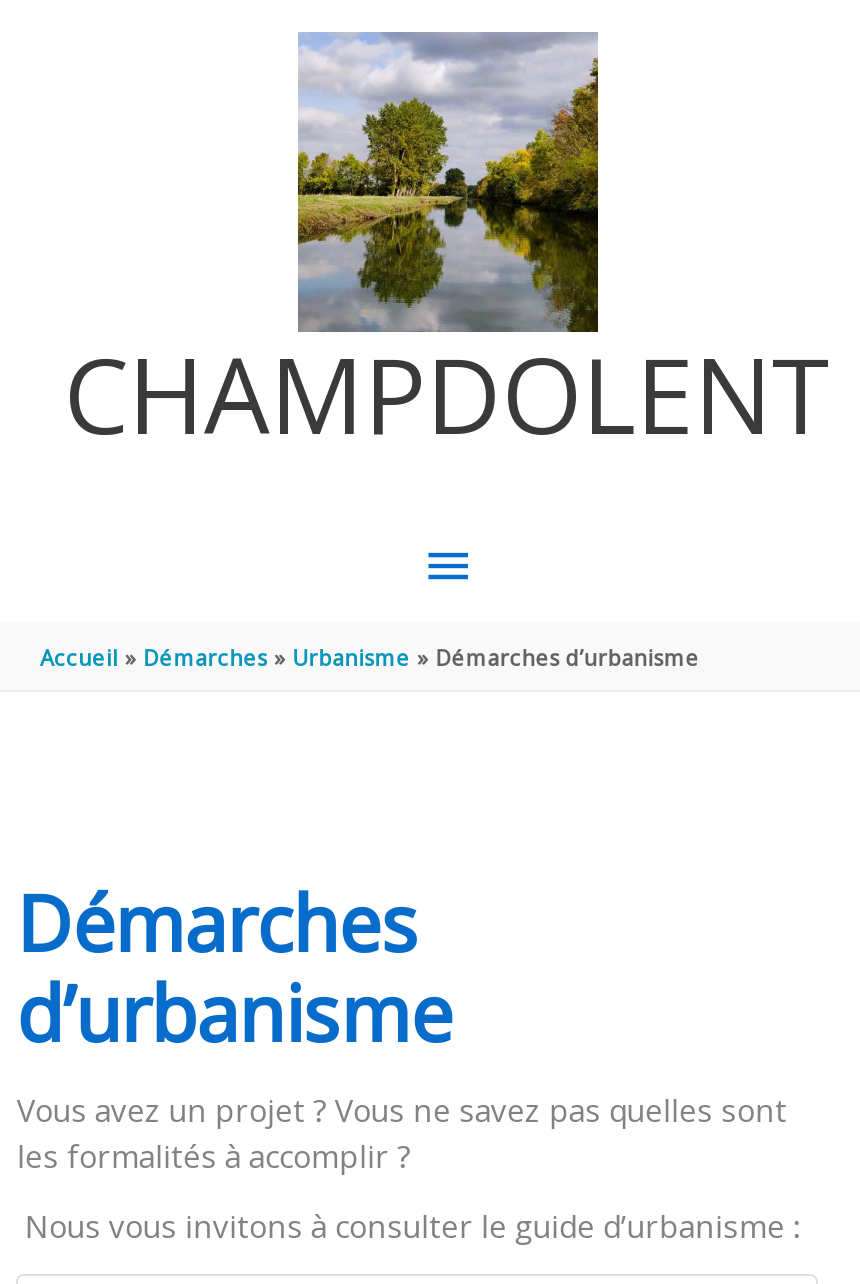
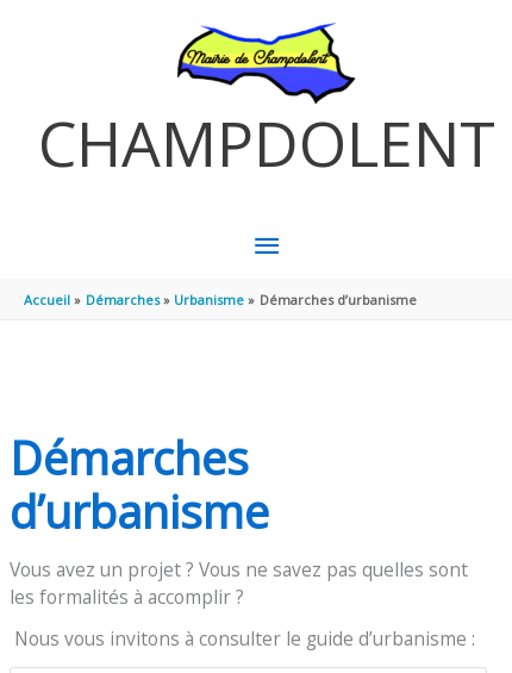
[296,30,600,316] [image] -> [177,19,356,96] [image]

